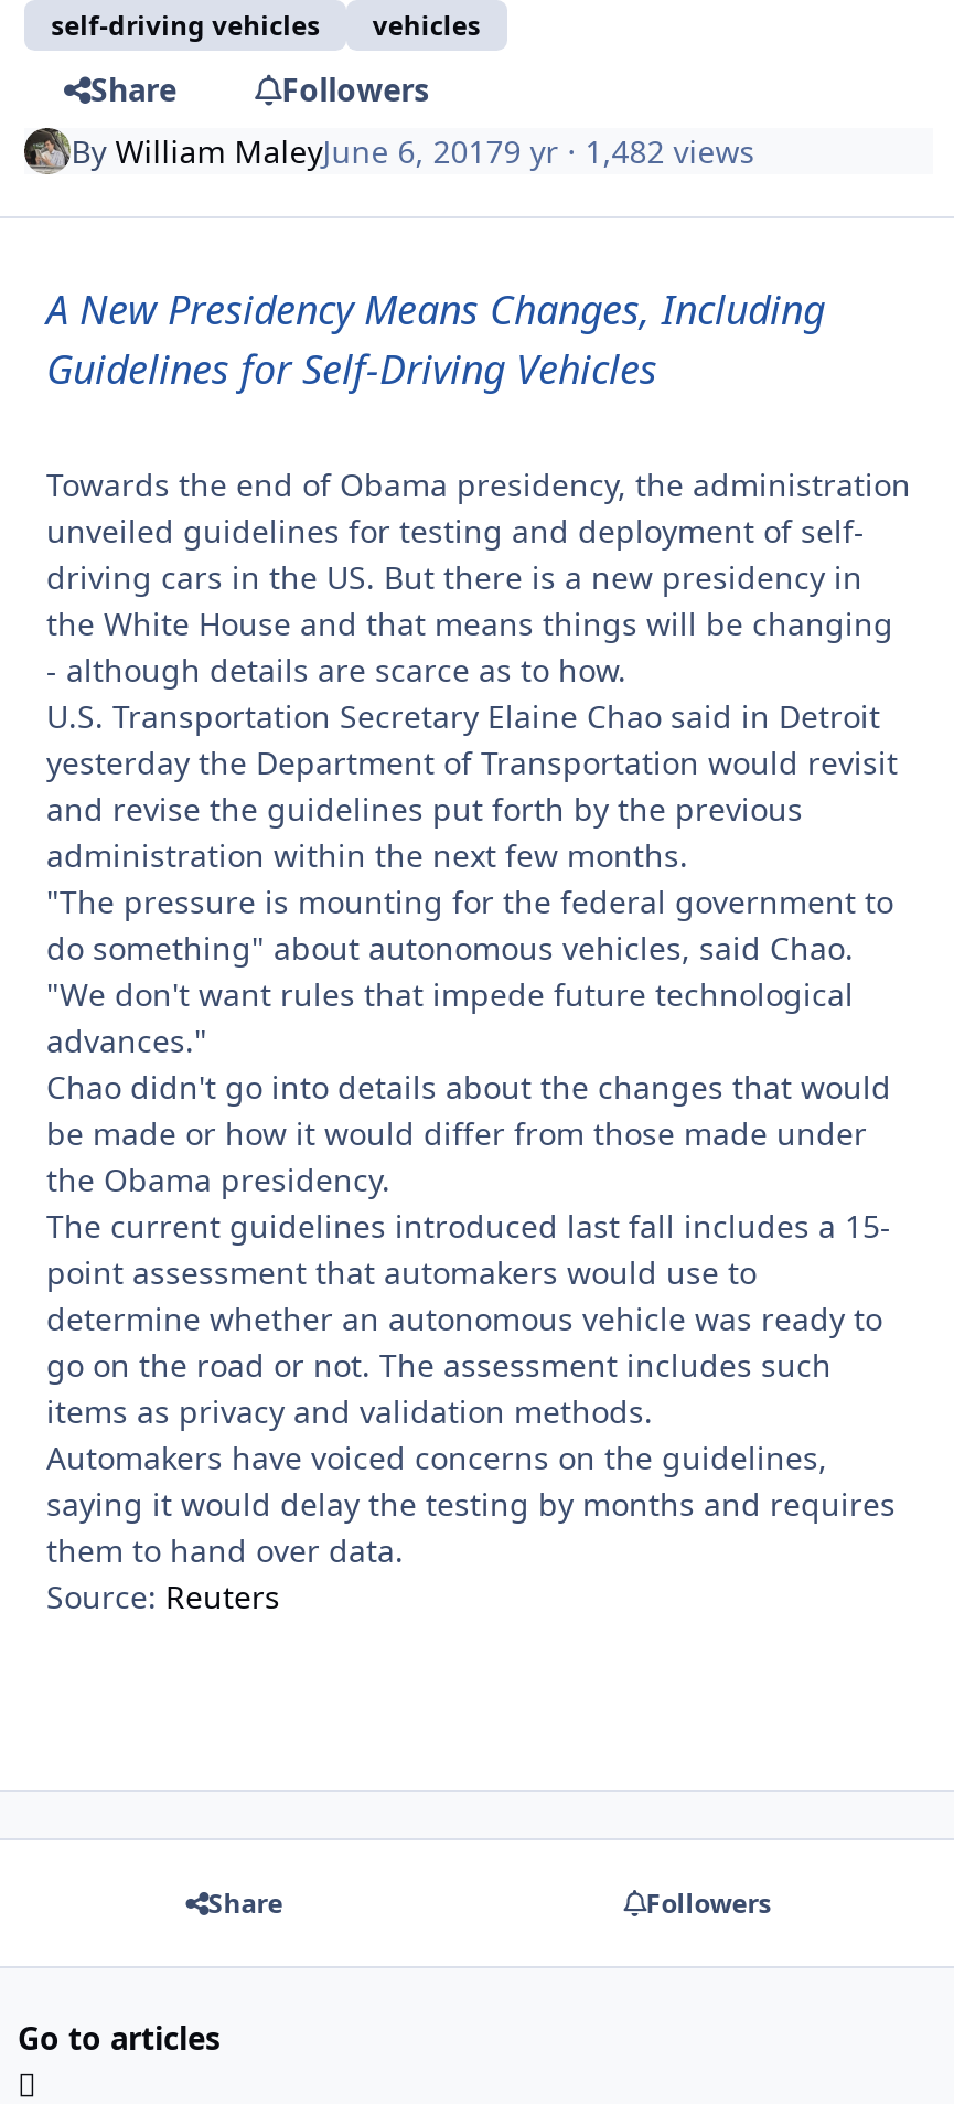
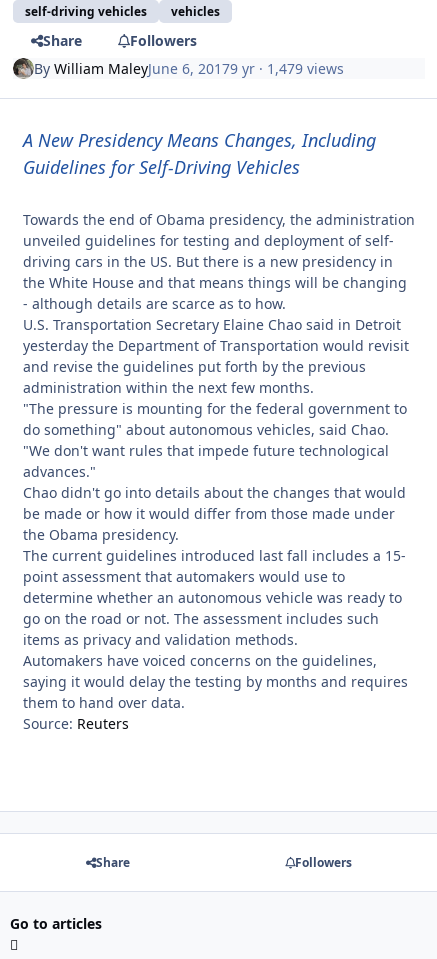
[71,130,755,172] By William MaleyJune 6, 20179 yr · 1,482 views -> [34,59,344,78] By William MaleyJune 6, 20179 yr · 1,479 views

